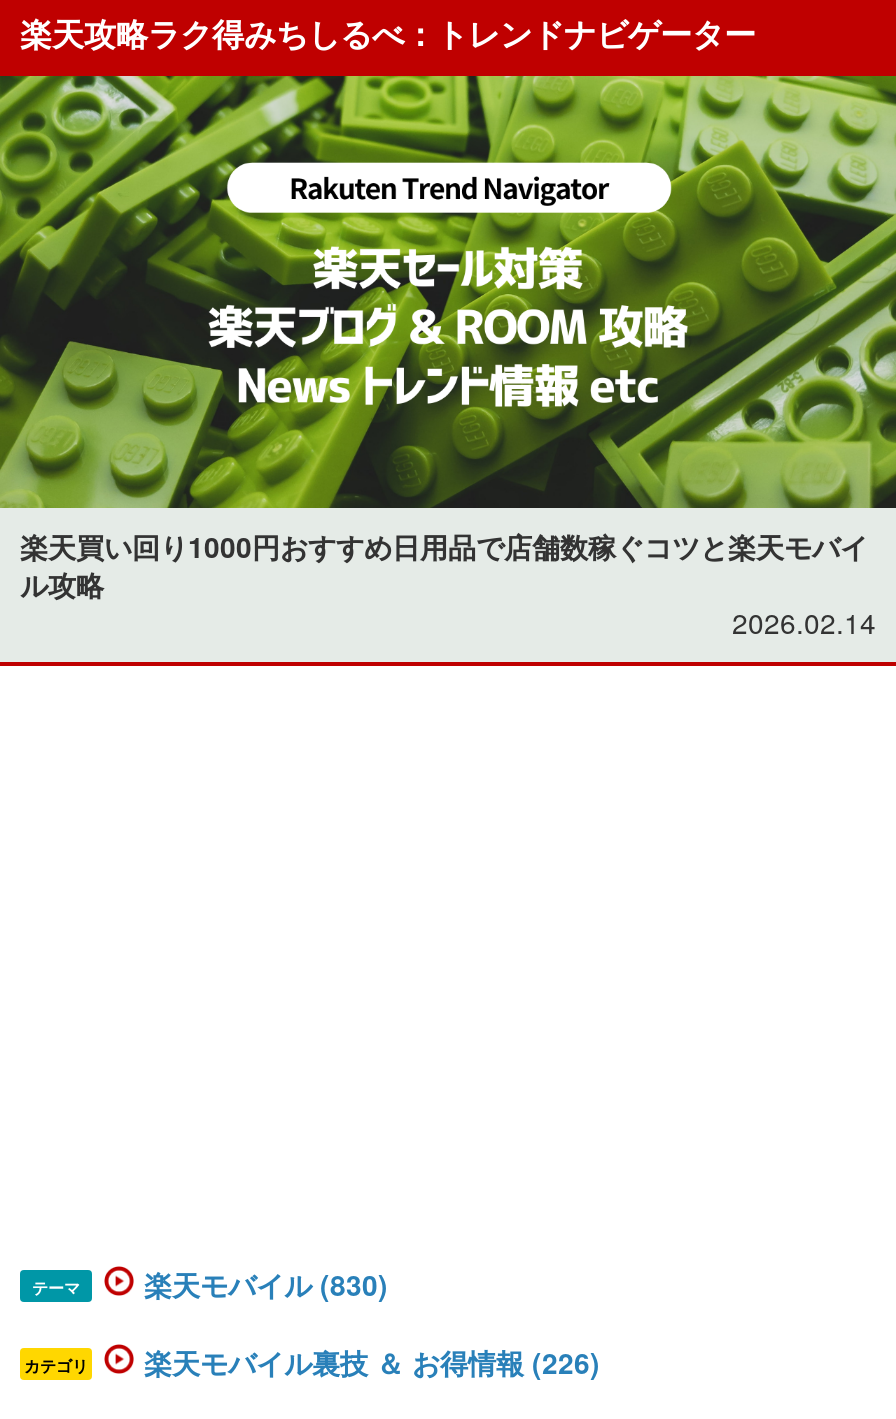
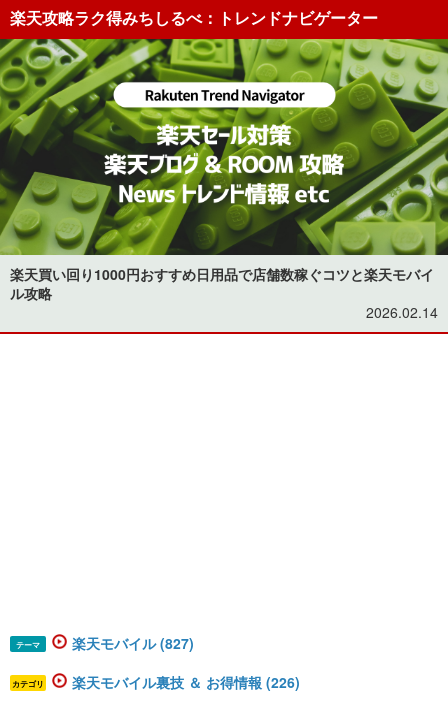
[144,1264,388,1304] 楽天モバイル (830) -> [72,633,194,653] 楽天モバイル (827)

